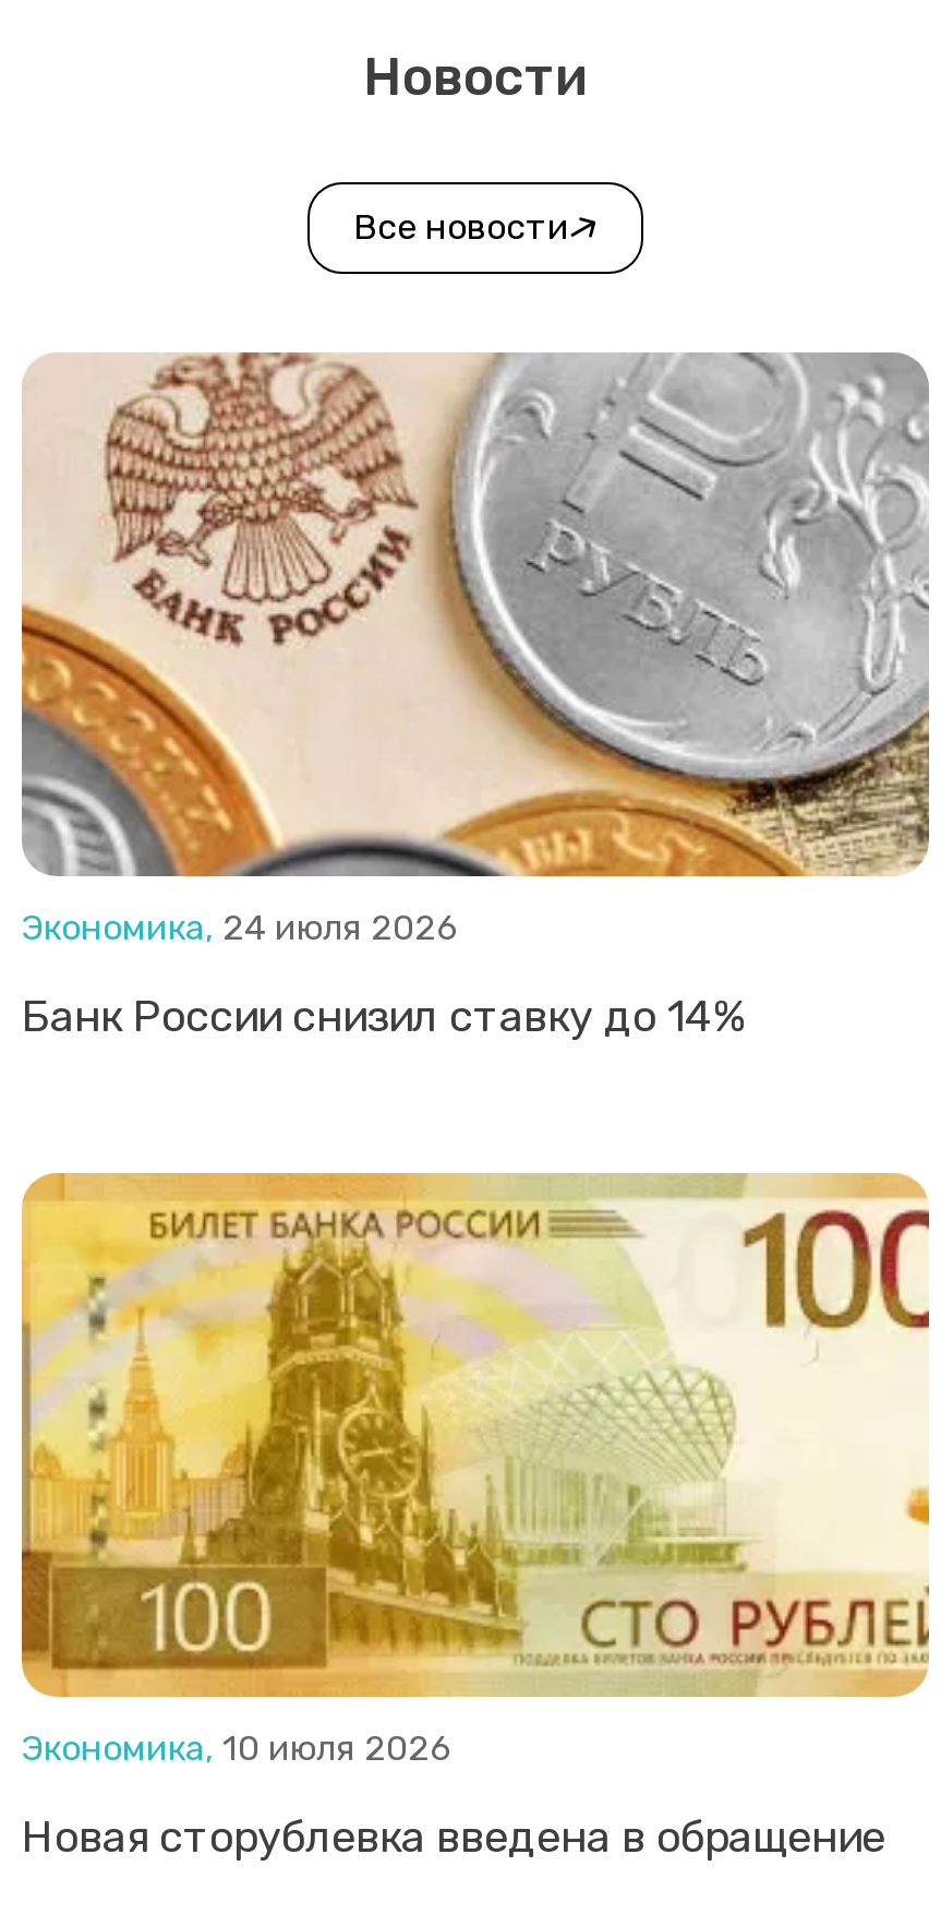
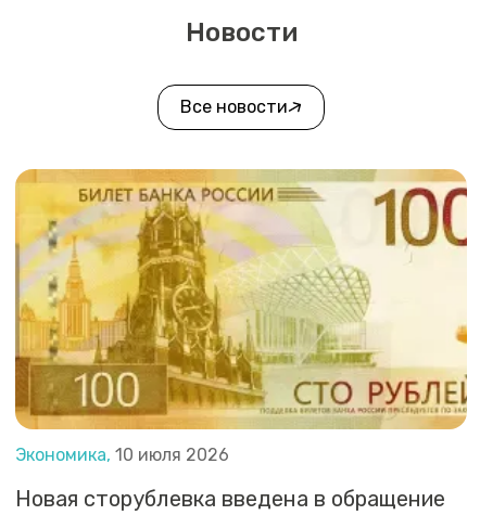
[20,352,931,1042] [image] | Экономика, 24 июля 2026 | Банк России снизил ставку до 14% -> none

